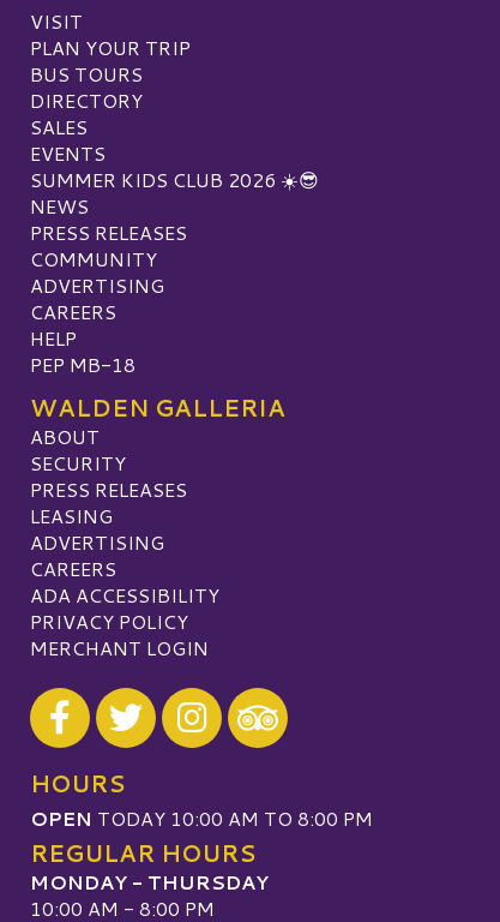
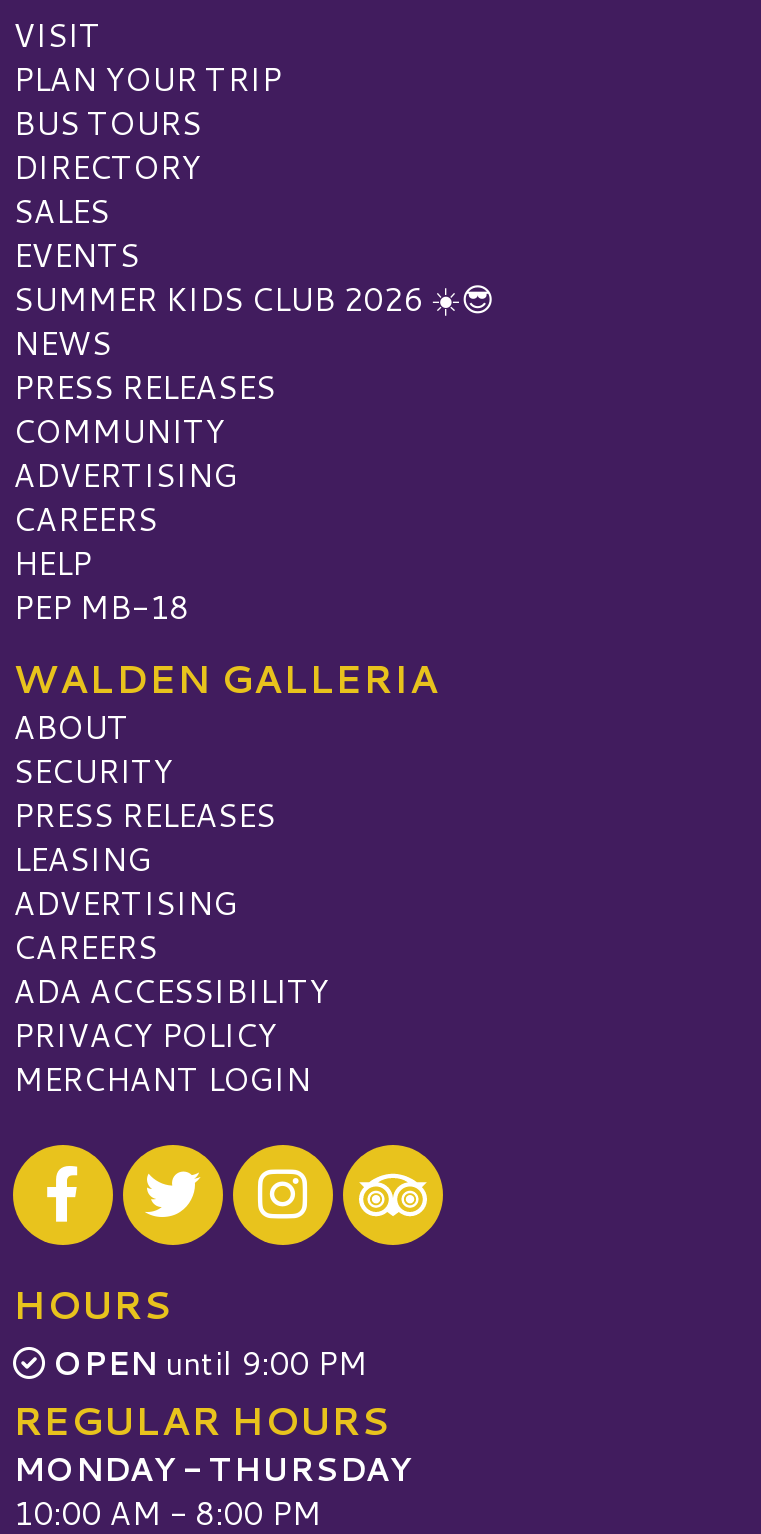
[30,804,373,832] OPEN TODAY 10:00 AM TO 8:00 PM -> [53,1338,367,1384] OPEN until 9:00 PM

